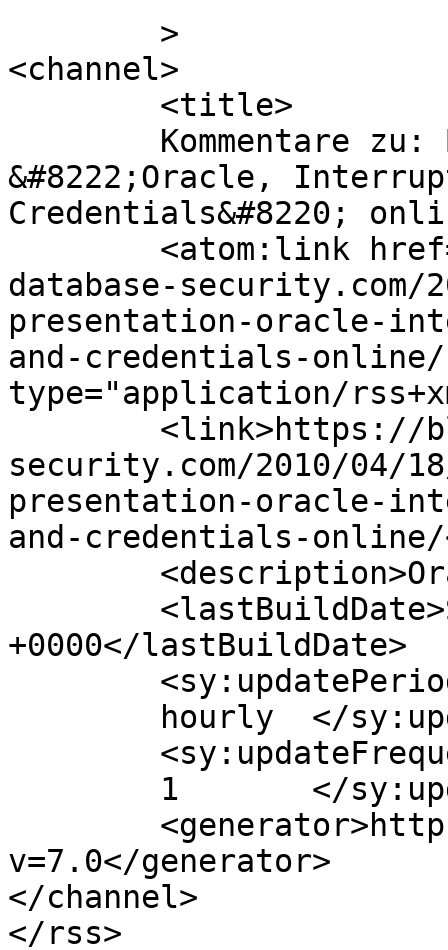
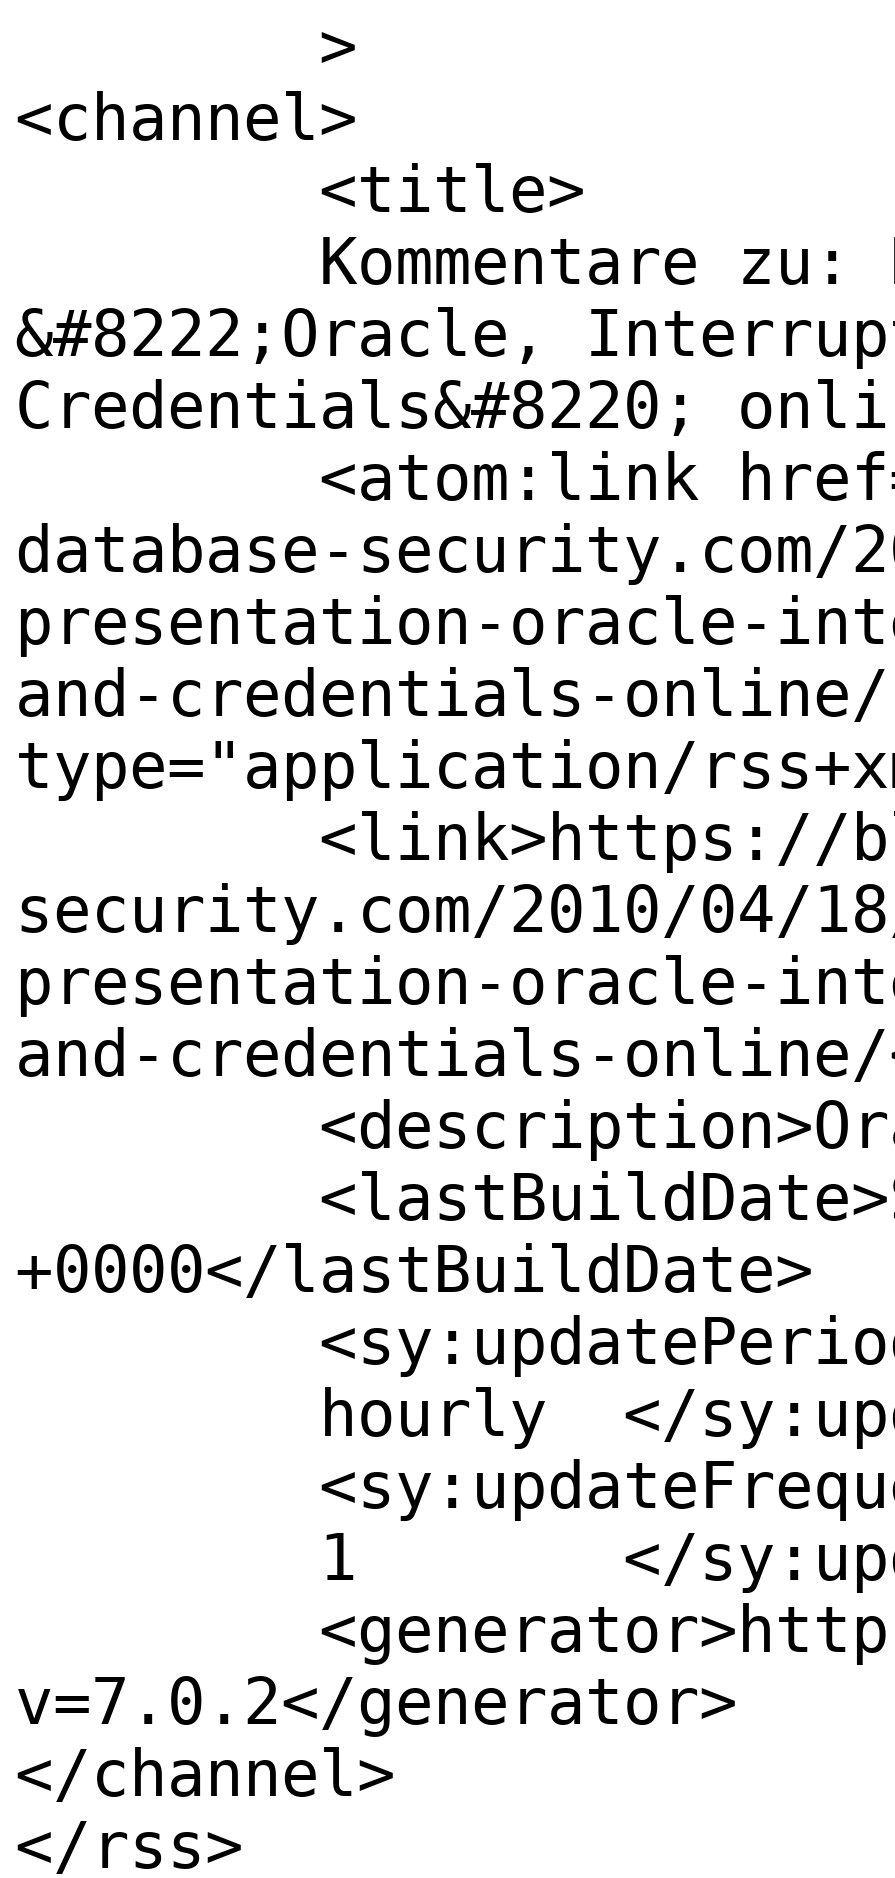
[8,843,331,879] v=7.0</generator> -> [15,1666,737,1738] v=7.0.2</generator>

